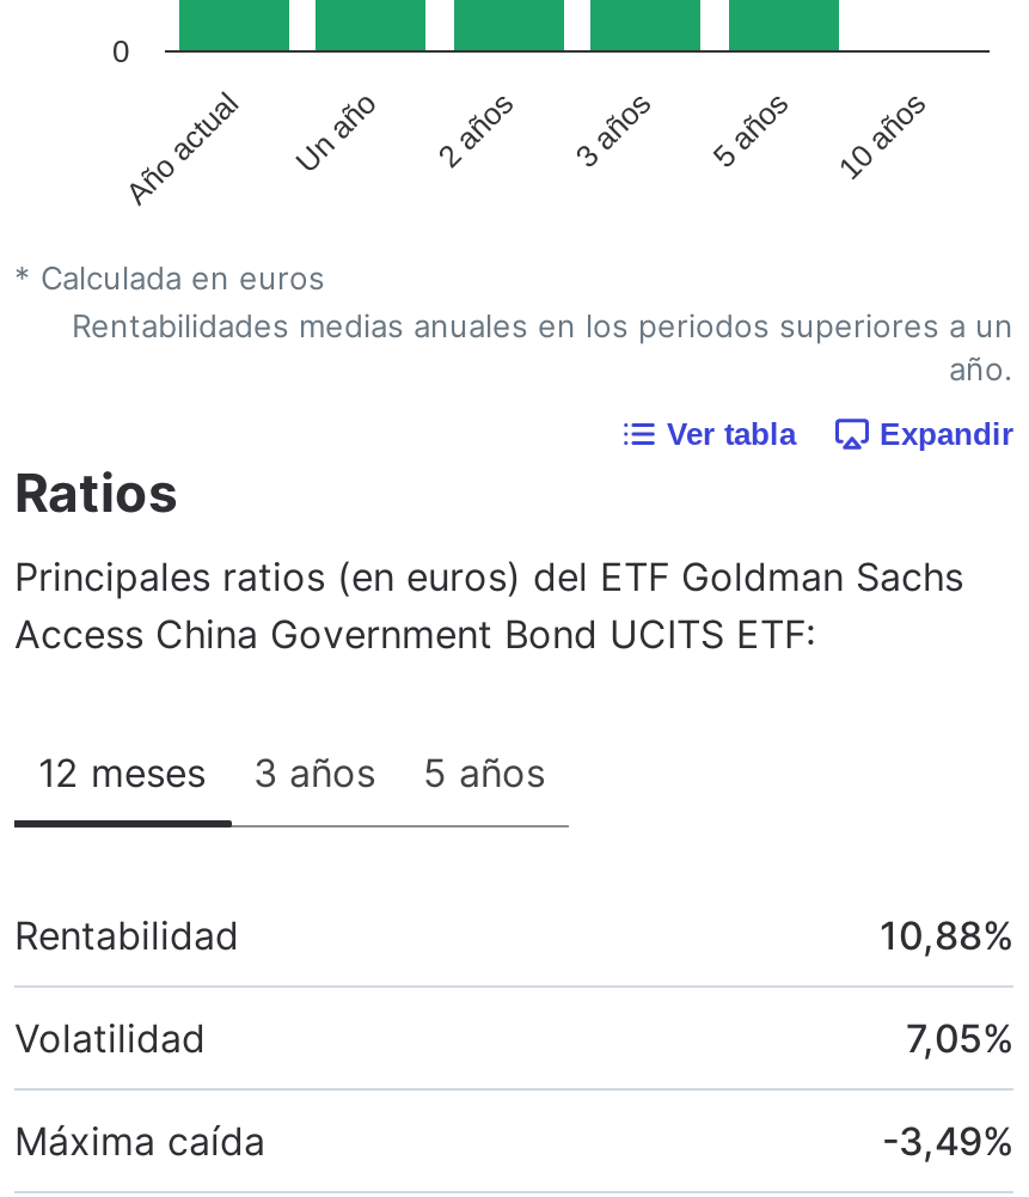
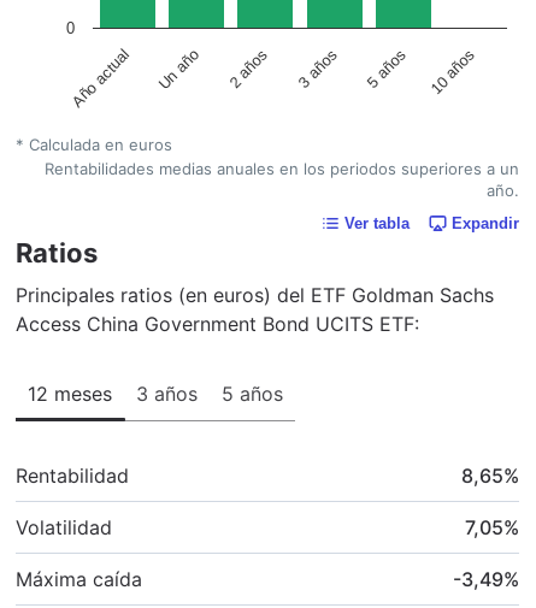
[880,910,1013,958] 10,88% -> [461,463,519,487] 8,65%

